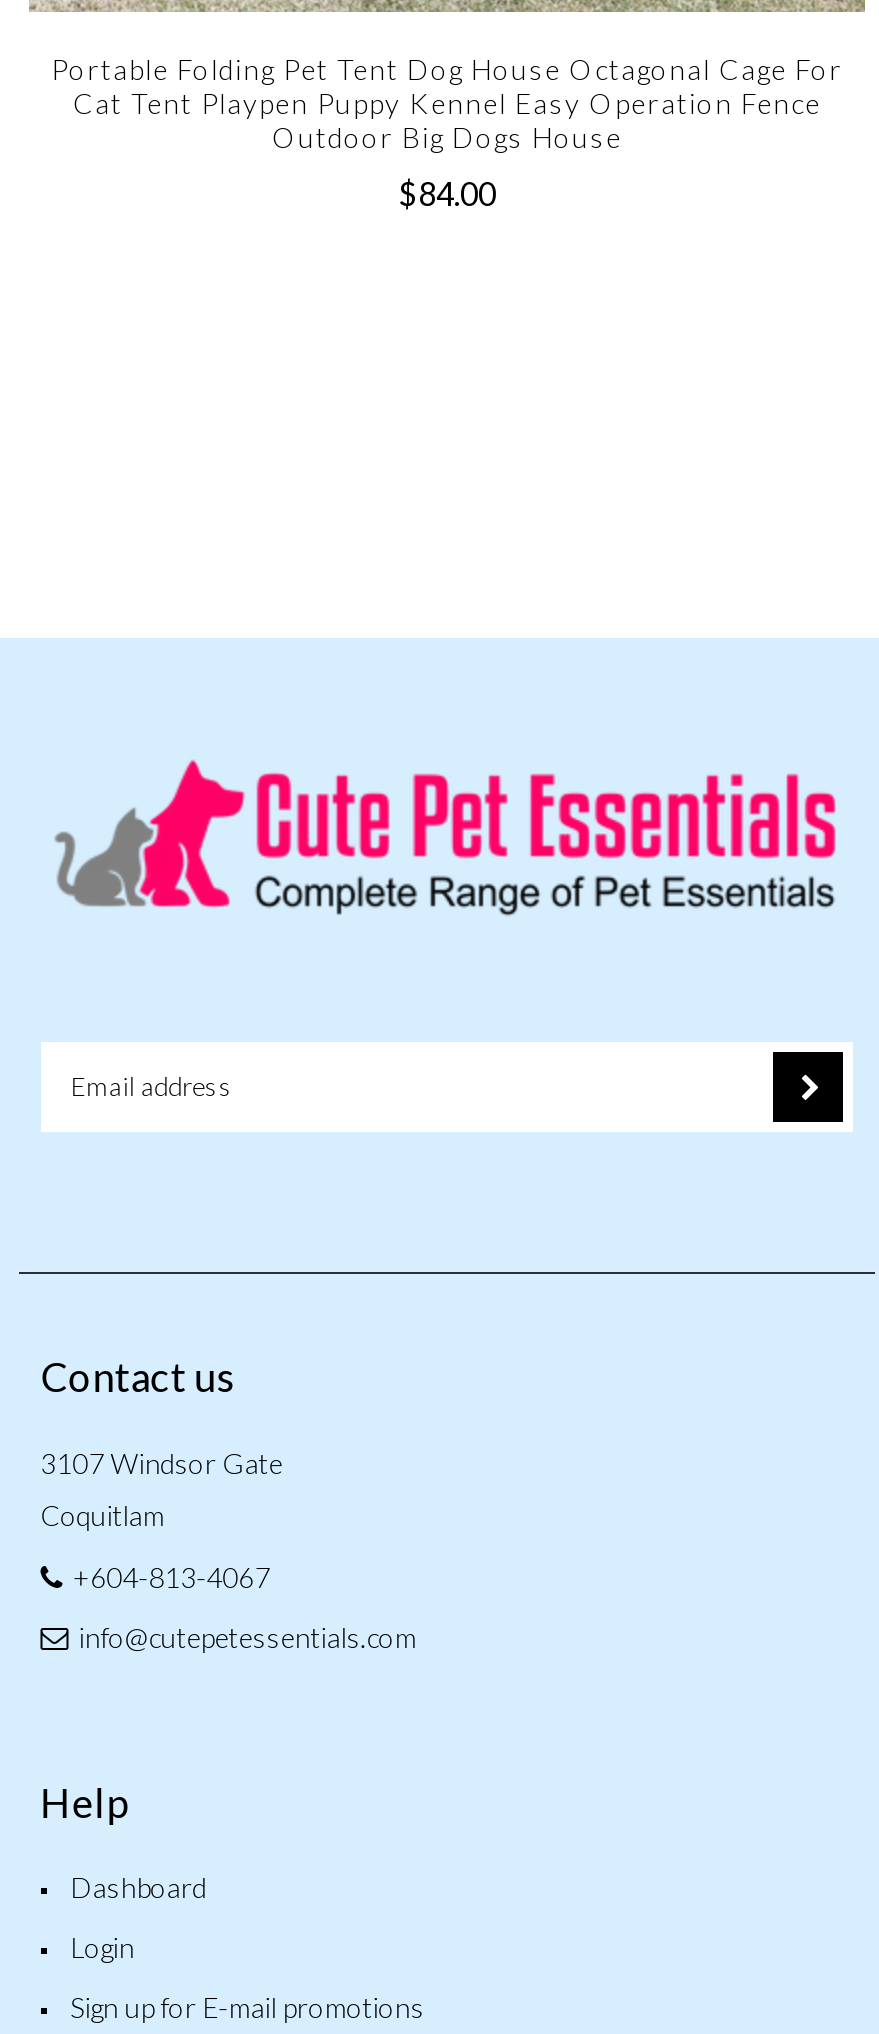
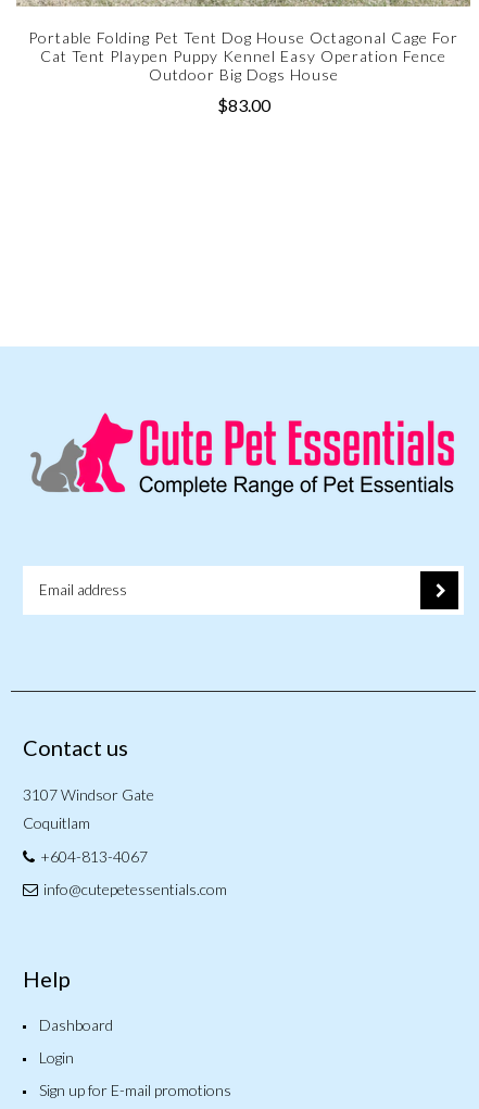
[398,175,496,213] $84.00 -> [217,95,270,115] $83.00

